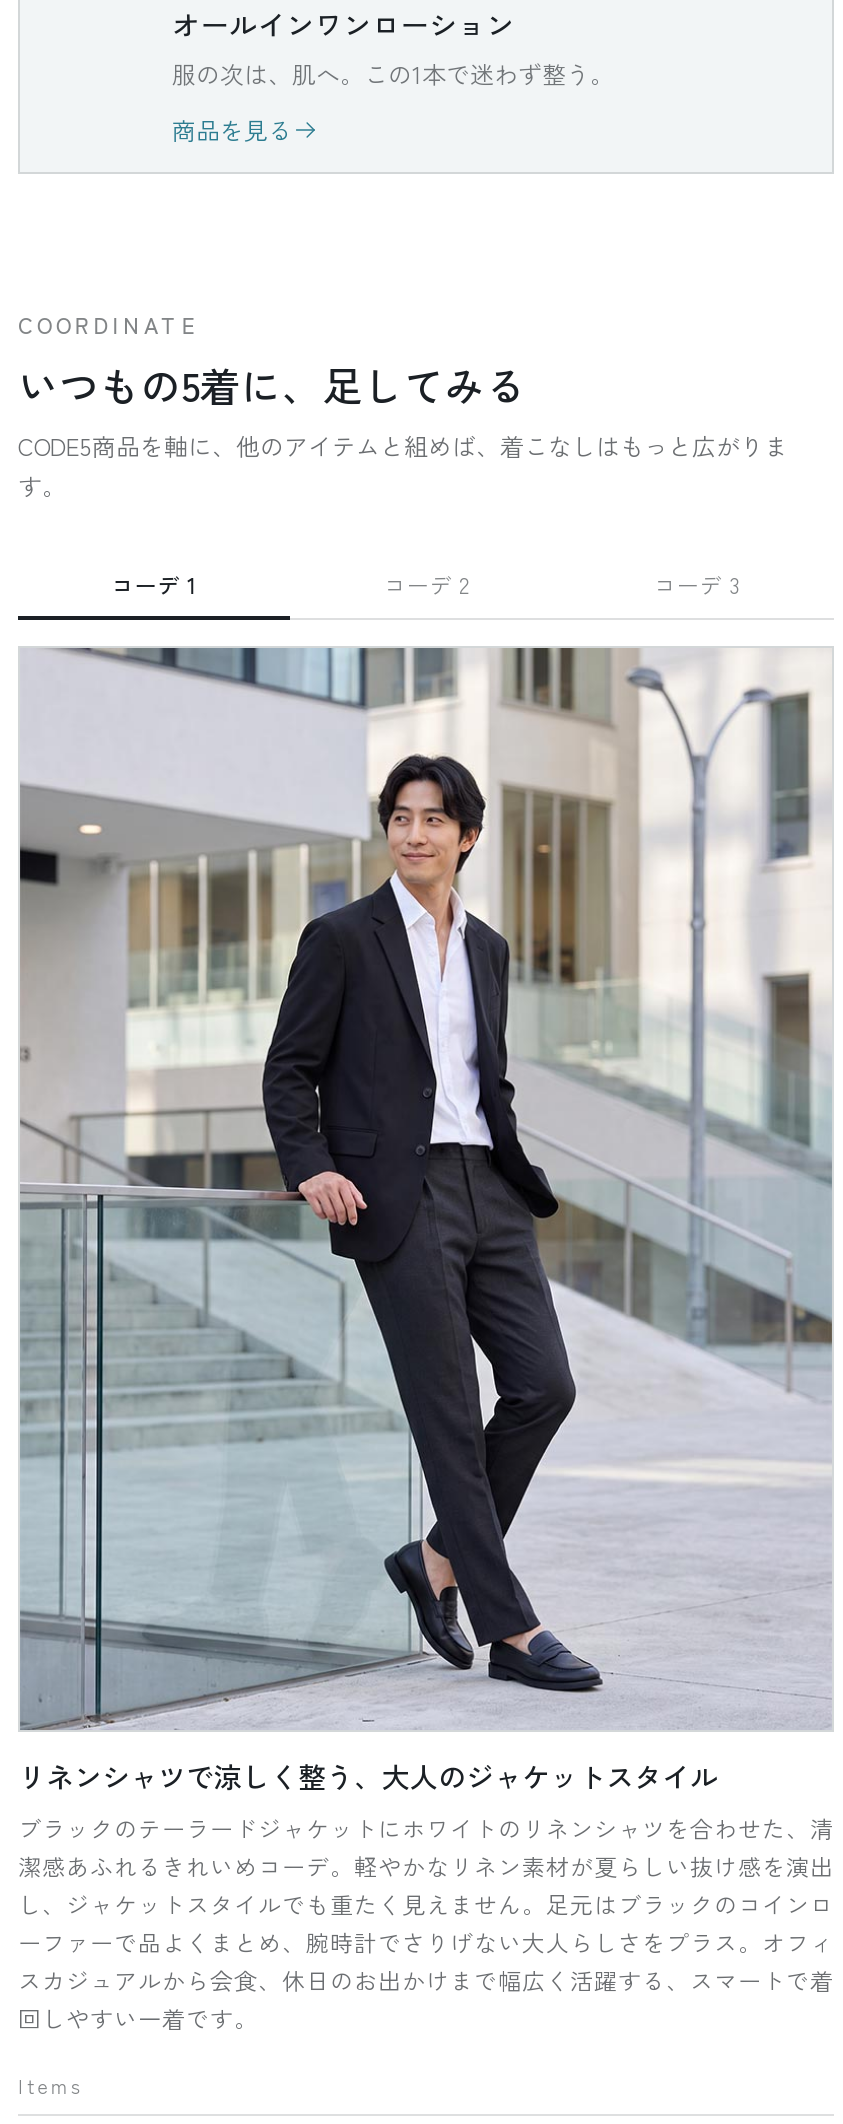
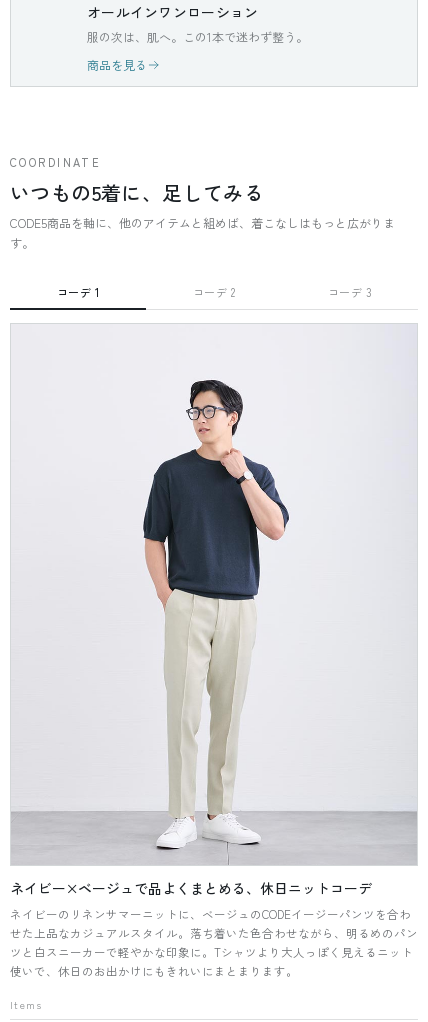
[18,646,834,1730] [image] -> [11,324,416,833] [image]
[18,1757,834,2035] リネンシャツで涼しく整う、大人のジャケットスタイル | ブラックのテーラードジャケットにホワイトのリネンシャツを合わせた、清 | 潔感あふれるきれいめコーデ。軽やかなリネン素材が夏らしい抜け感を演出 | し、ジャケットスタイルでも重たく見えません。足元はブラックのコインロ | ーファーで品よくまとめ、腕時計でさりげない大人らしさをプラス。オフィ | スカジュアルから会食、休日のお出かけまで幅広く活躍する、スマートで着 | 回しやすい一着です。 -> [10,878,418,979] ネイビー×ベージュで品よくまとめる、休日ニットコーデ | ネイビーのリネンサマーニットに、ベージュのCODEイージーパンツを合わ | せた上品なカジュアルスタイル。落ち着いた色合わせながら、明るめのパン | ツと白スニーカーで軽やかな印象に。Tシャツより大人っぽく見えるニット | 使いで、休日のお出かけにもきれいにまとまります。

